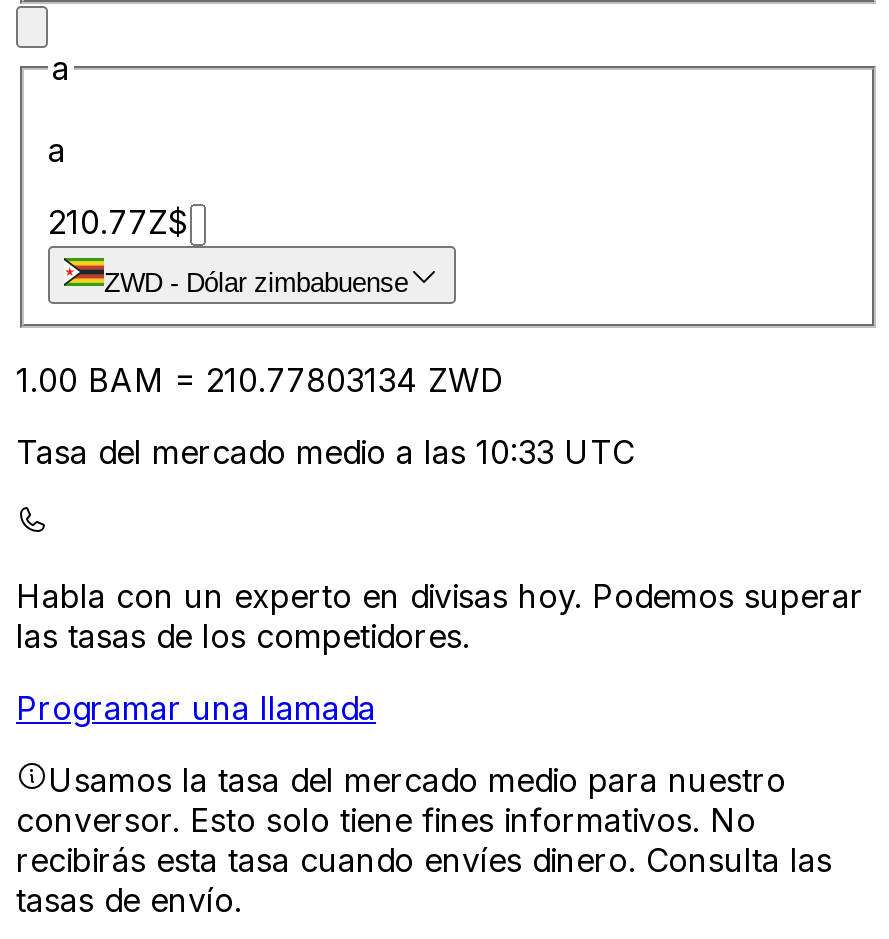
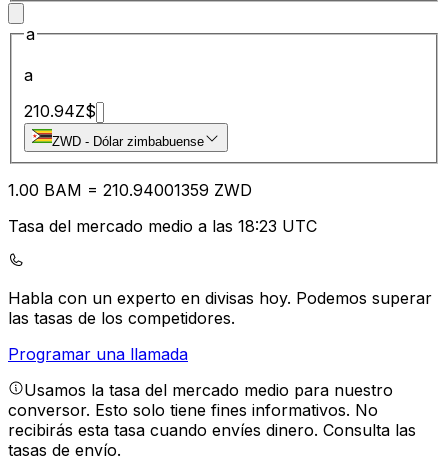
[48,203,190,243] 210.77Z$ -> [24,101,96,121] 210.94Z$
[16,361,504,401] 1.00 BAM = 210.77803134 ZWD -> [8,180,252,200] 1.00 BAM = 210.94001359 ZWD
[16,433,634,473] Tasa del mercado medio a las 10:33 UTC -> [8,216,317,236] Tasa del mercado medio a las 18:23 UTC

